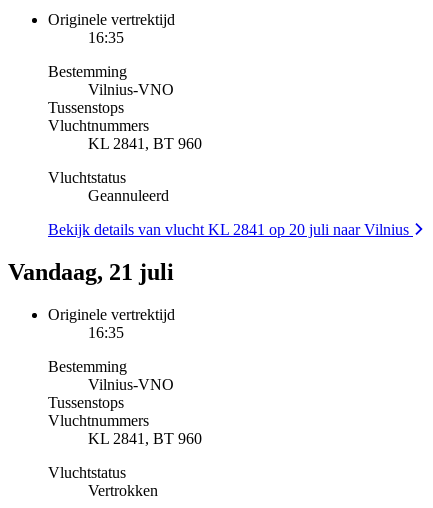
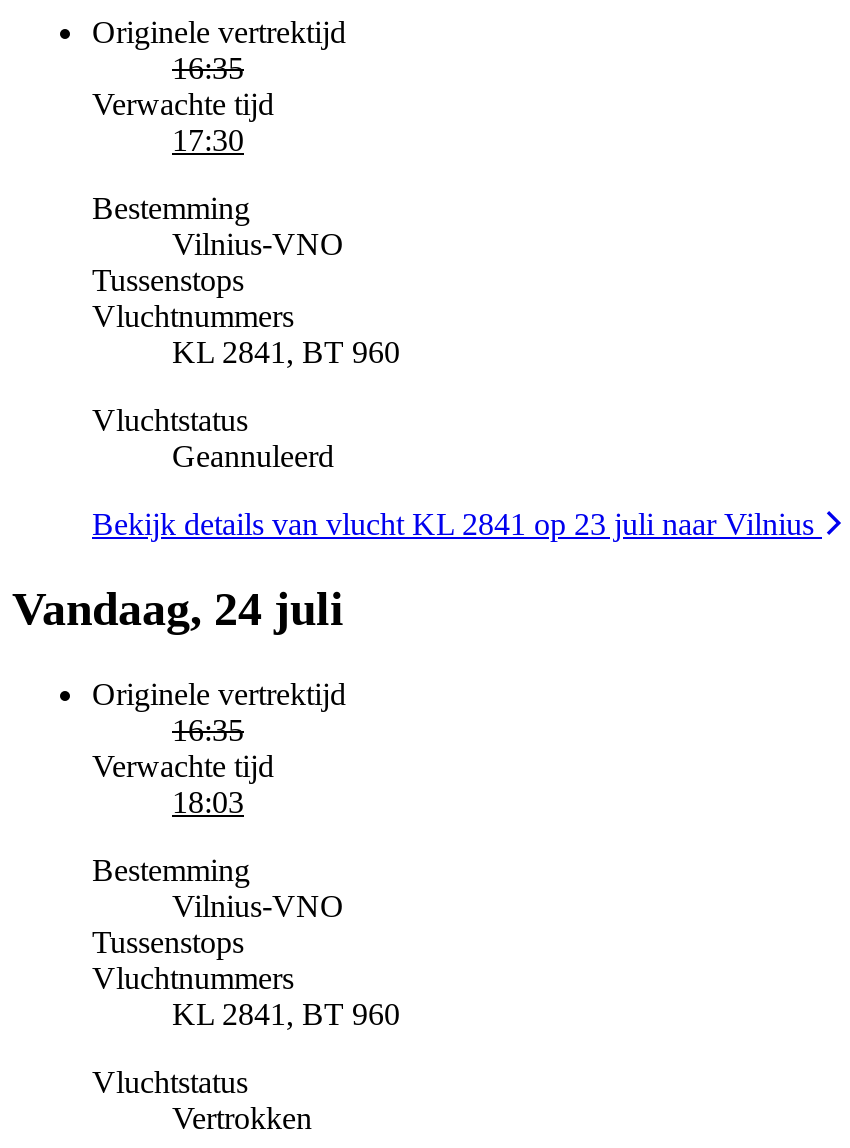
none -> [92,86,274,156] Verwachte tijd | 17:30
[48,221,413,238] Bekijk details van vlucht KL 2841 op 20 juli naar Vilnius -> [92,506,822,540] Bekijk details van vlucht KL 2841 op 23 juli naar Vilnius
[8,259,174,285] Vandaag, 21 juli -> [12,582,344,634] Vandaag, 24 juli
none -> [92,748,274,818] Verwachte tijd | 18:03

